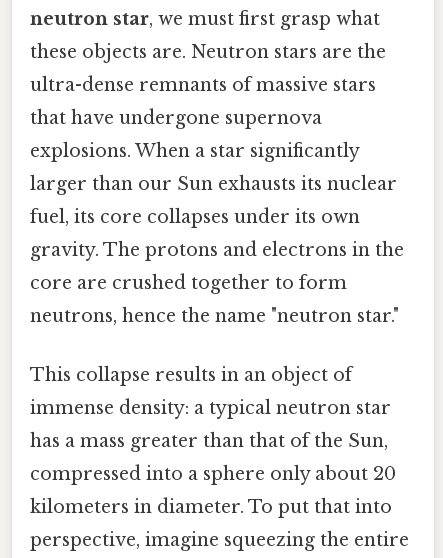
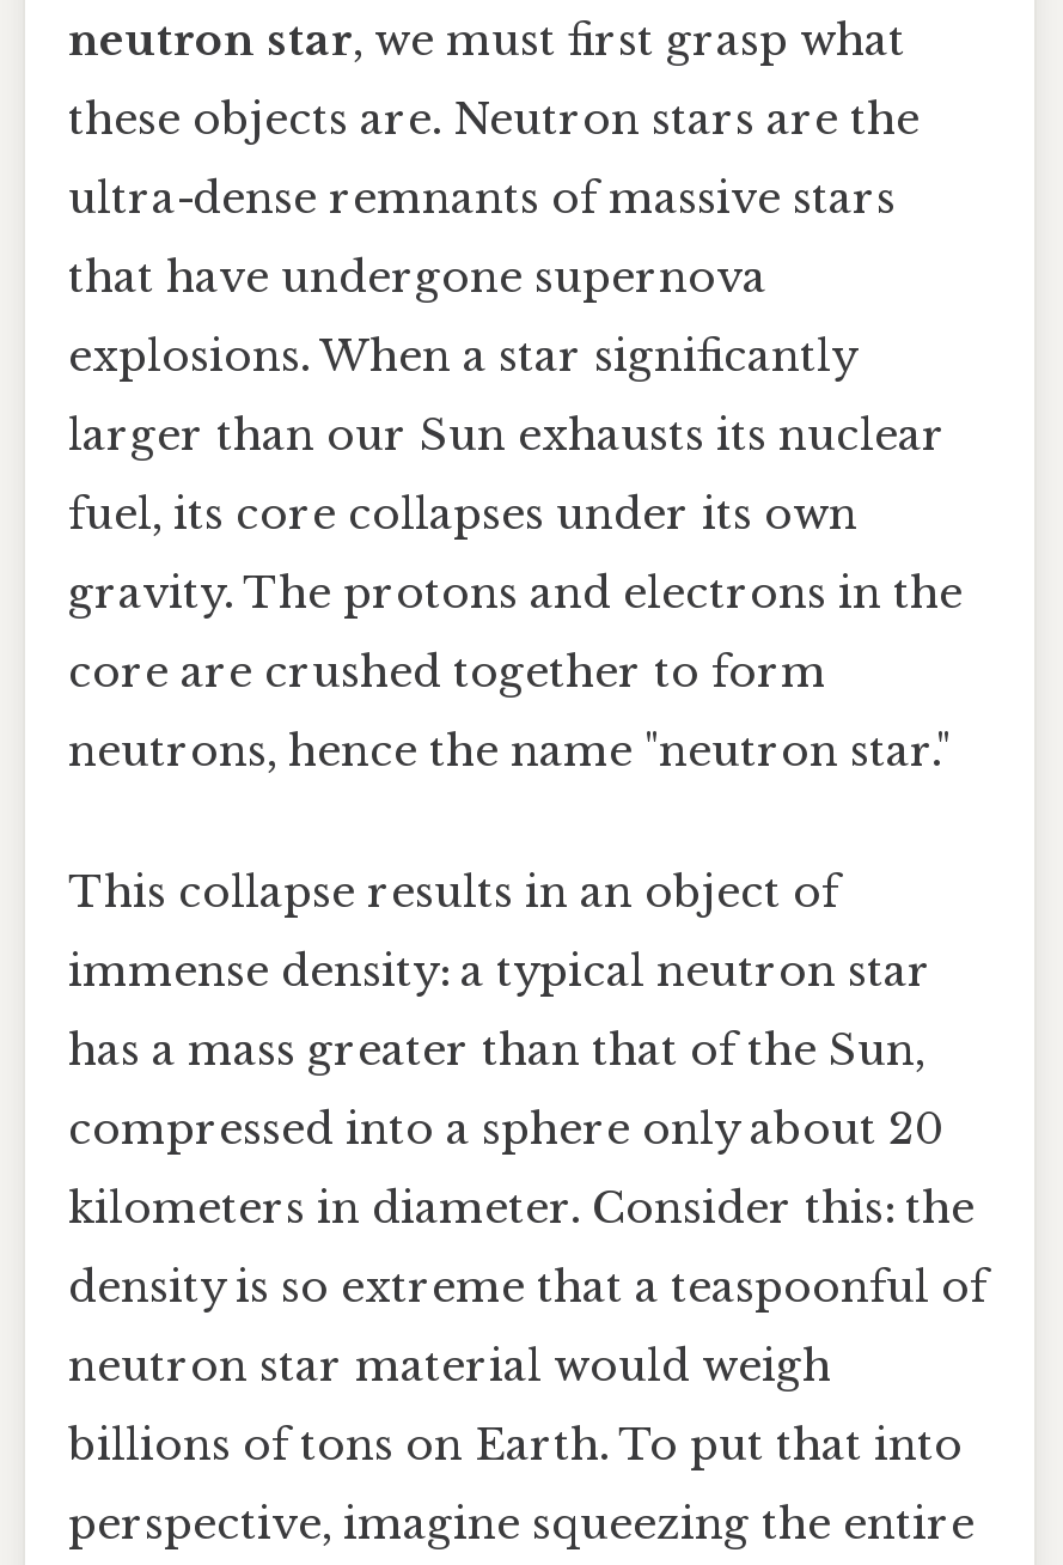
[30,496,392,518] kilometers in diameter. To put that into -> [68,1183,986,1473] kilometers in diameter. Consider this: the | density is so extreme that a teaspoonful of | neutron star material would weigh | billions of tons on Earth. To put that into

